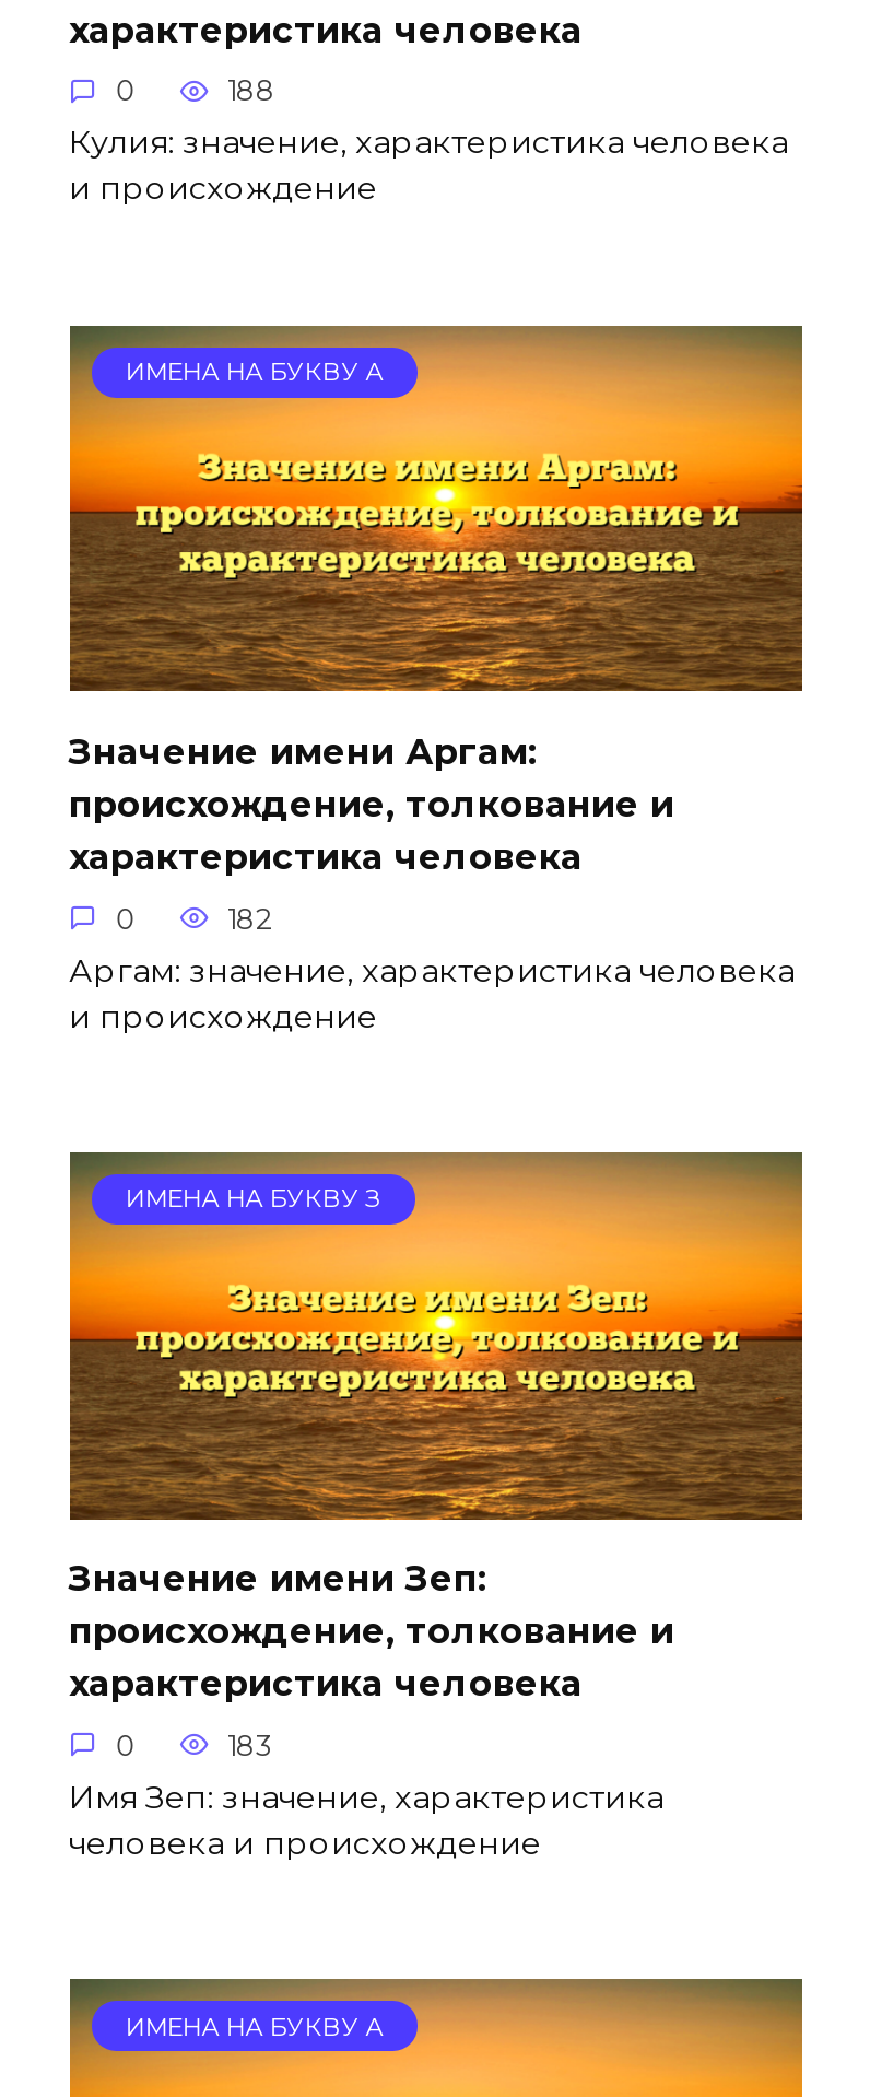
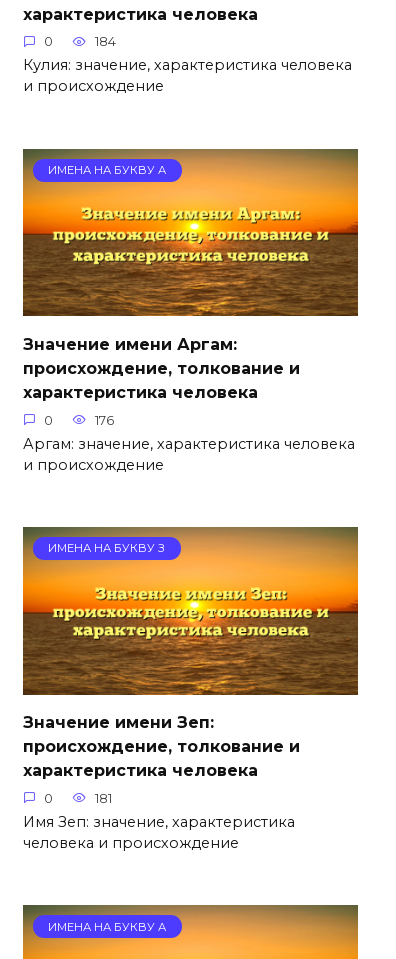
[227,75,275,108] 188 -> [95,34,116,49] 184
[227,902,271,935] 182 -> [95,413,114,428] 176
[227,1730,273,1762] 183 -> [95,791,112,806] 181

